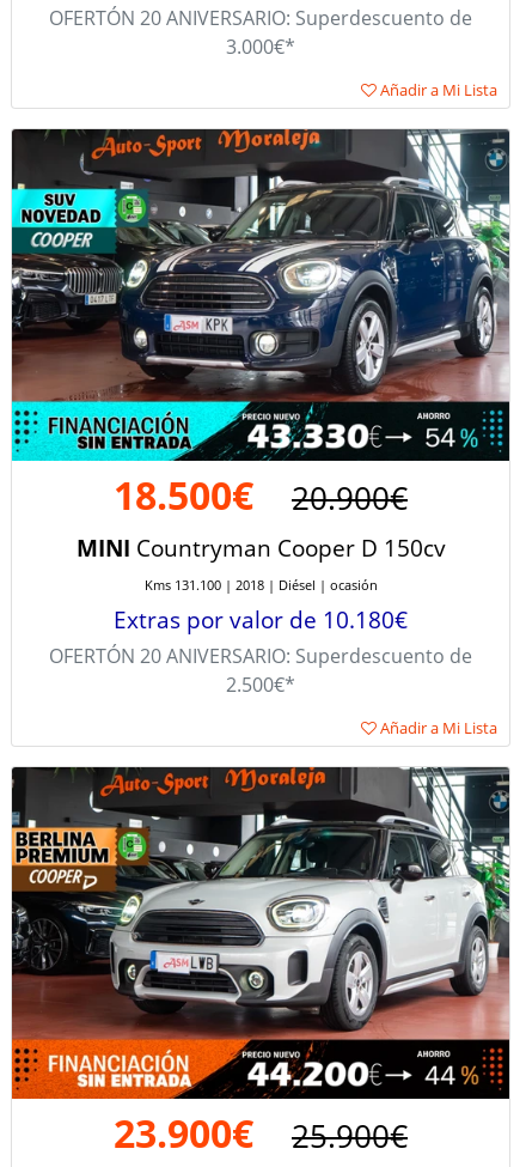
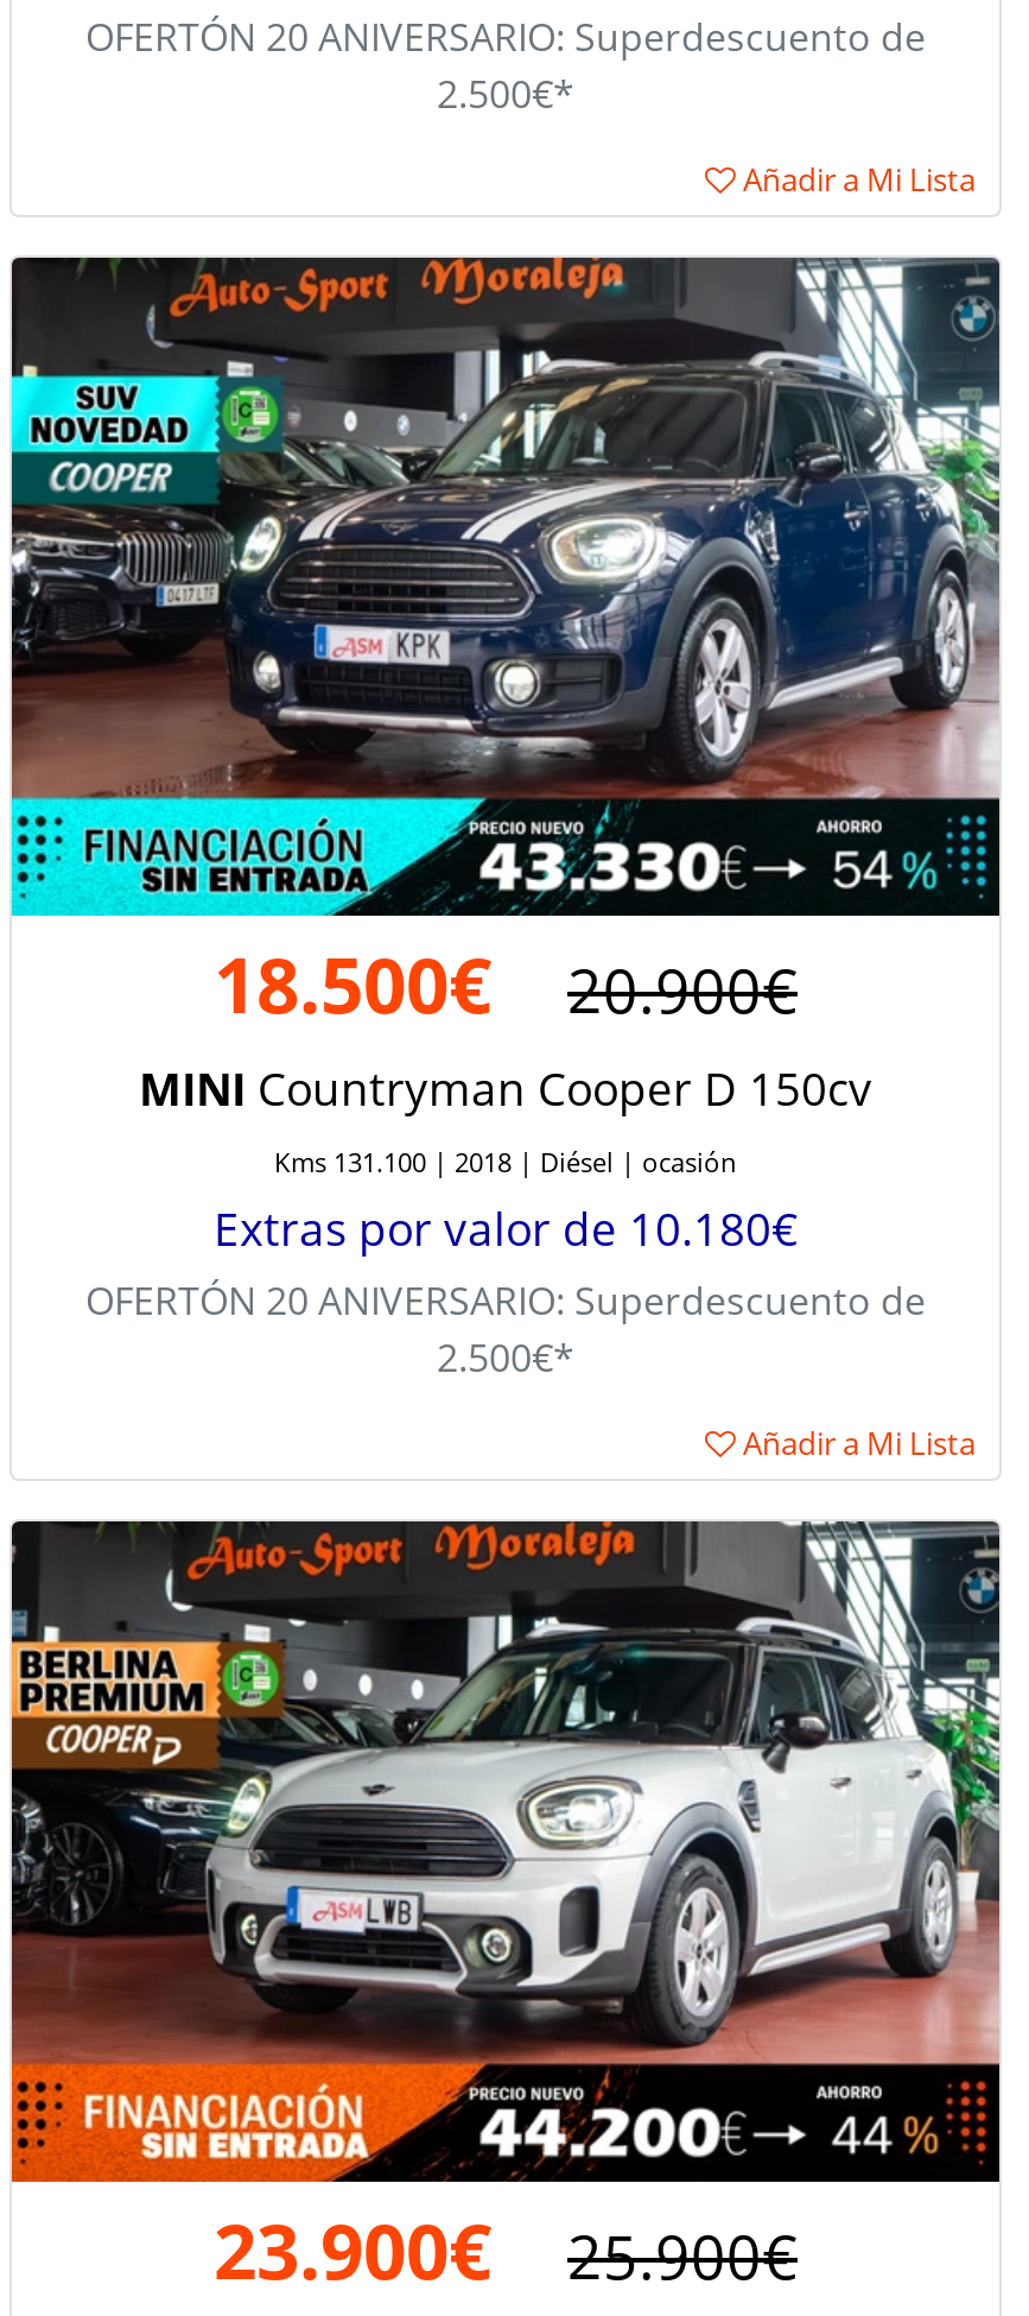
[226,34,295,60] 3.000€* -> [437,67,574,119] 2.500€*

